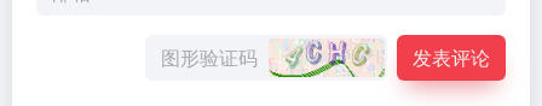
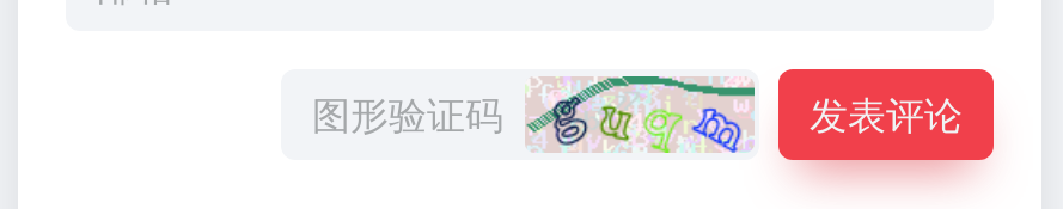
[270,39,386,78] [image] -> [525,74,757,155] [image]

